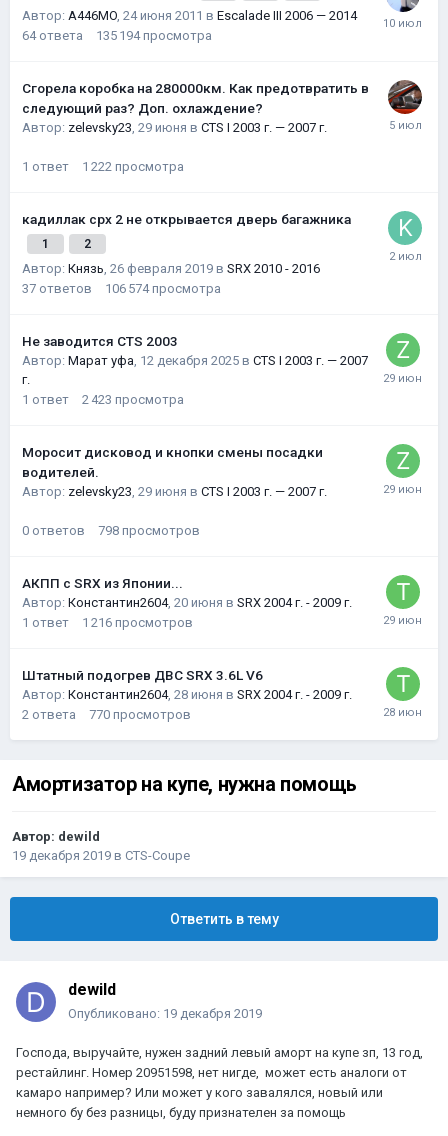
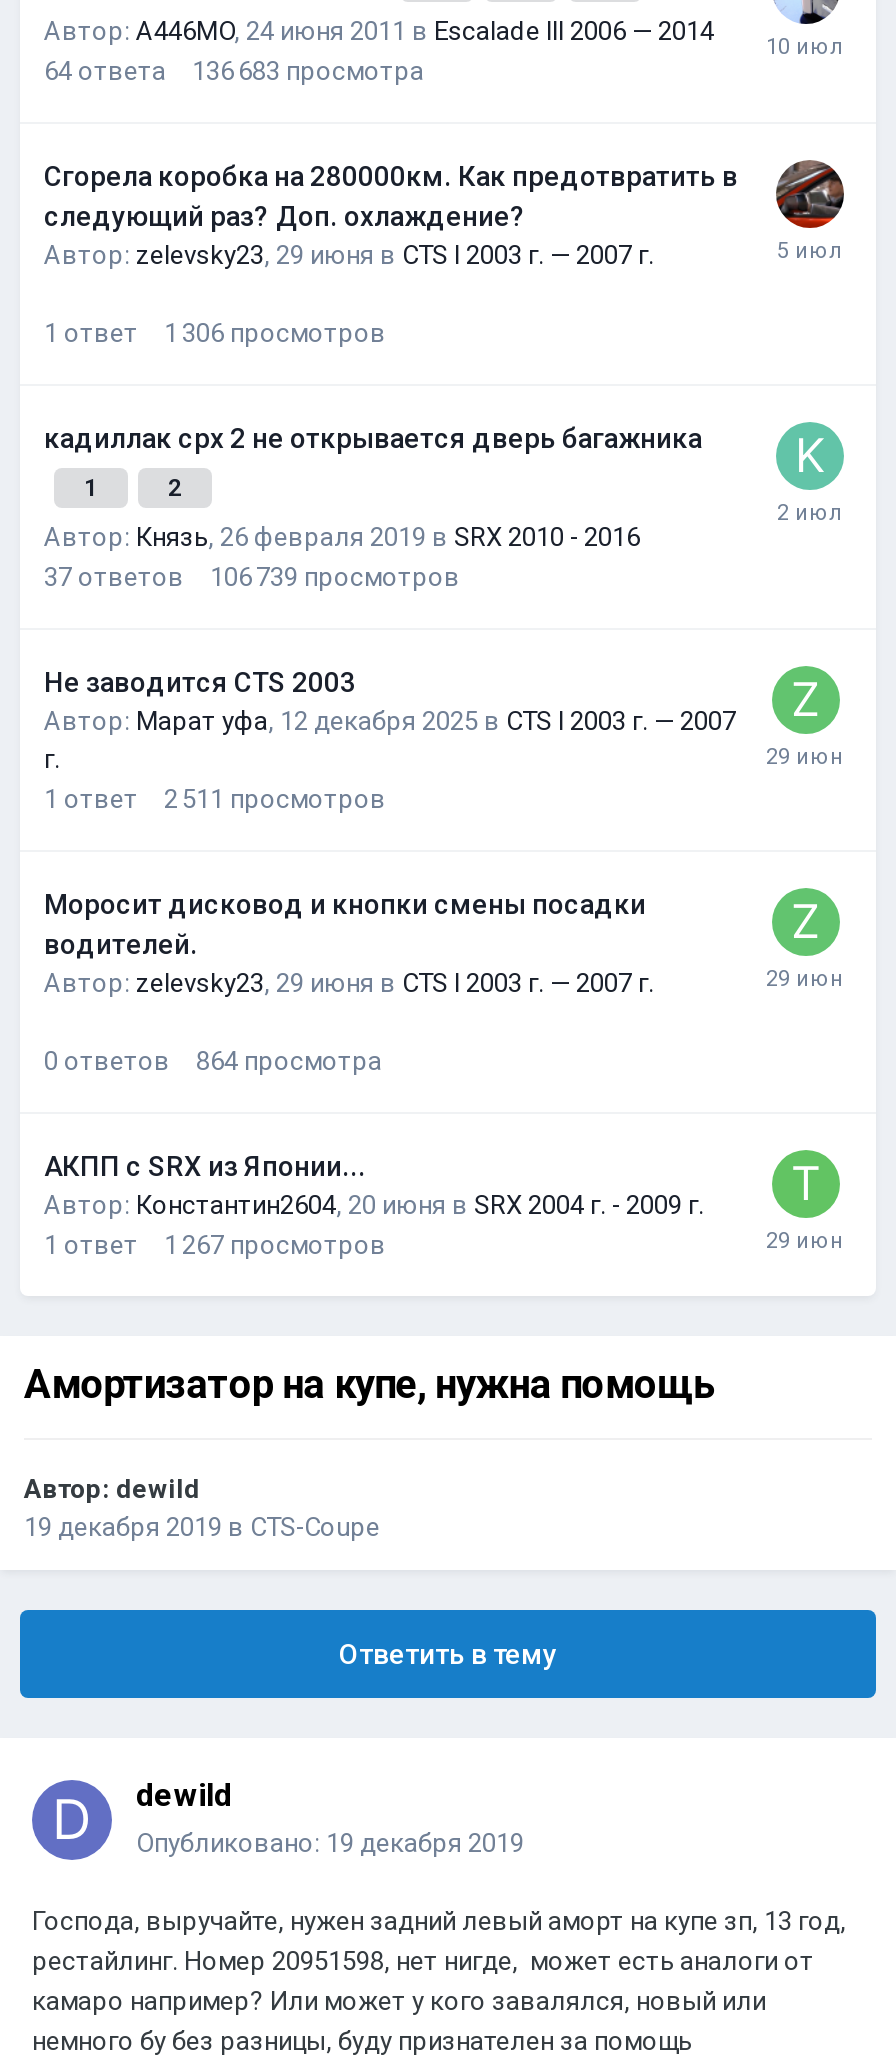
[22,28,212,43] 64 ответа 135 194 просмотра -> [44,56,424,86] 64 ответа 136 683 просмотра
[22,159,184,174] 1 ответ 1 222 просмотра -> [44,318,386,348] 1 ответ 1 306 просмотров
[22,281,221,296] 37 ответов 106 574 просмотра -> [44,562,460,592] 37 ответов 106 739 просмотров
[22,392,184,407] 1 ответ 2 423 просмотра -> [44,784,386,814] 1 ответ 2 511 просмотров
[98,523,200,538] 798 просмотров -> [196,1046,382,1076] 864 просмотра
[22,615,352,722] 1 216 просмотров | Штатный подогрев ДВС SRX 3.6L V6 | Автор: Константин2604, 28 июня в SRX 2004 г. - 2009 г. | 2 ответа | 770 просмотров -> [164,1230,386,1260] 1 267 просмотров

